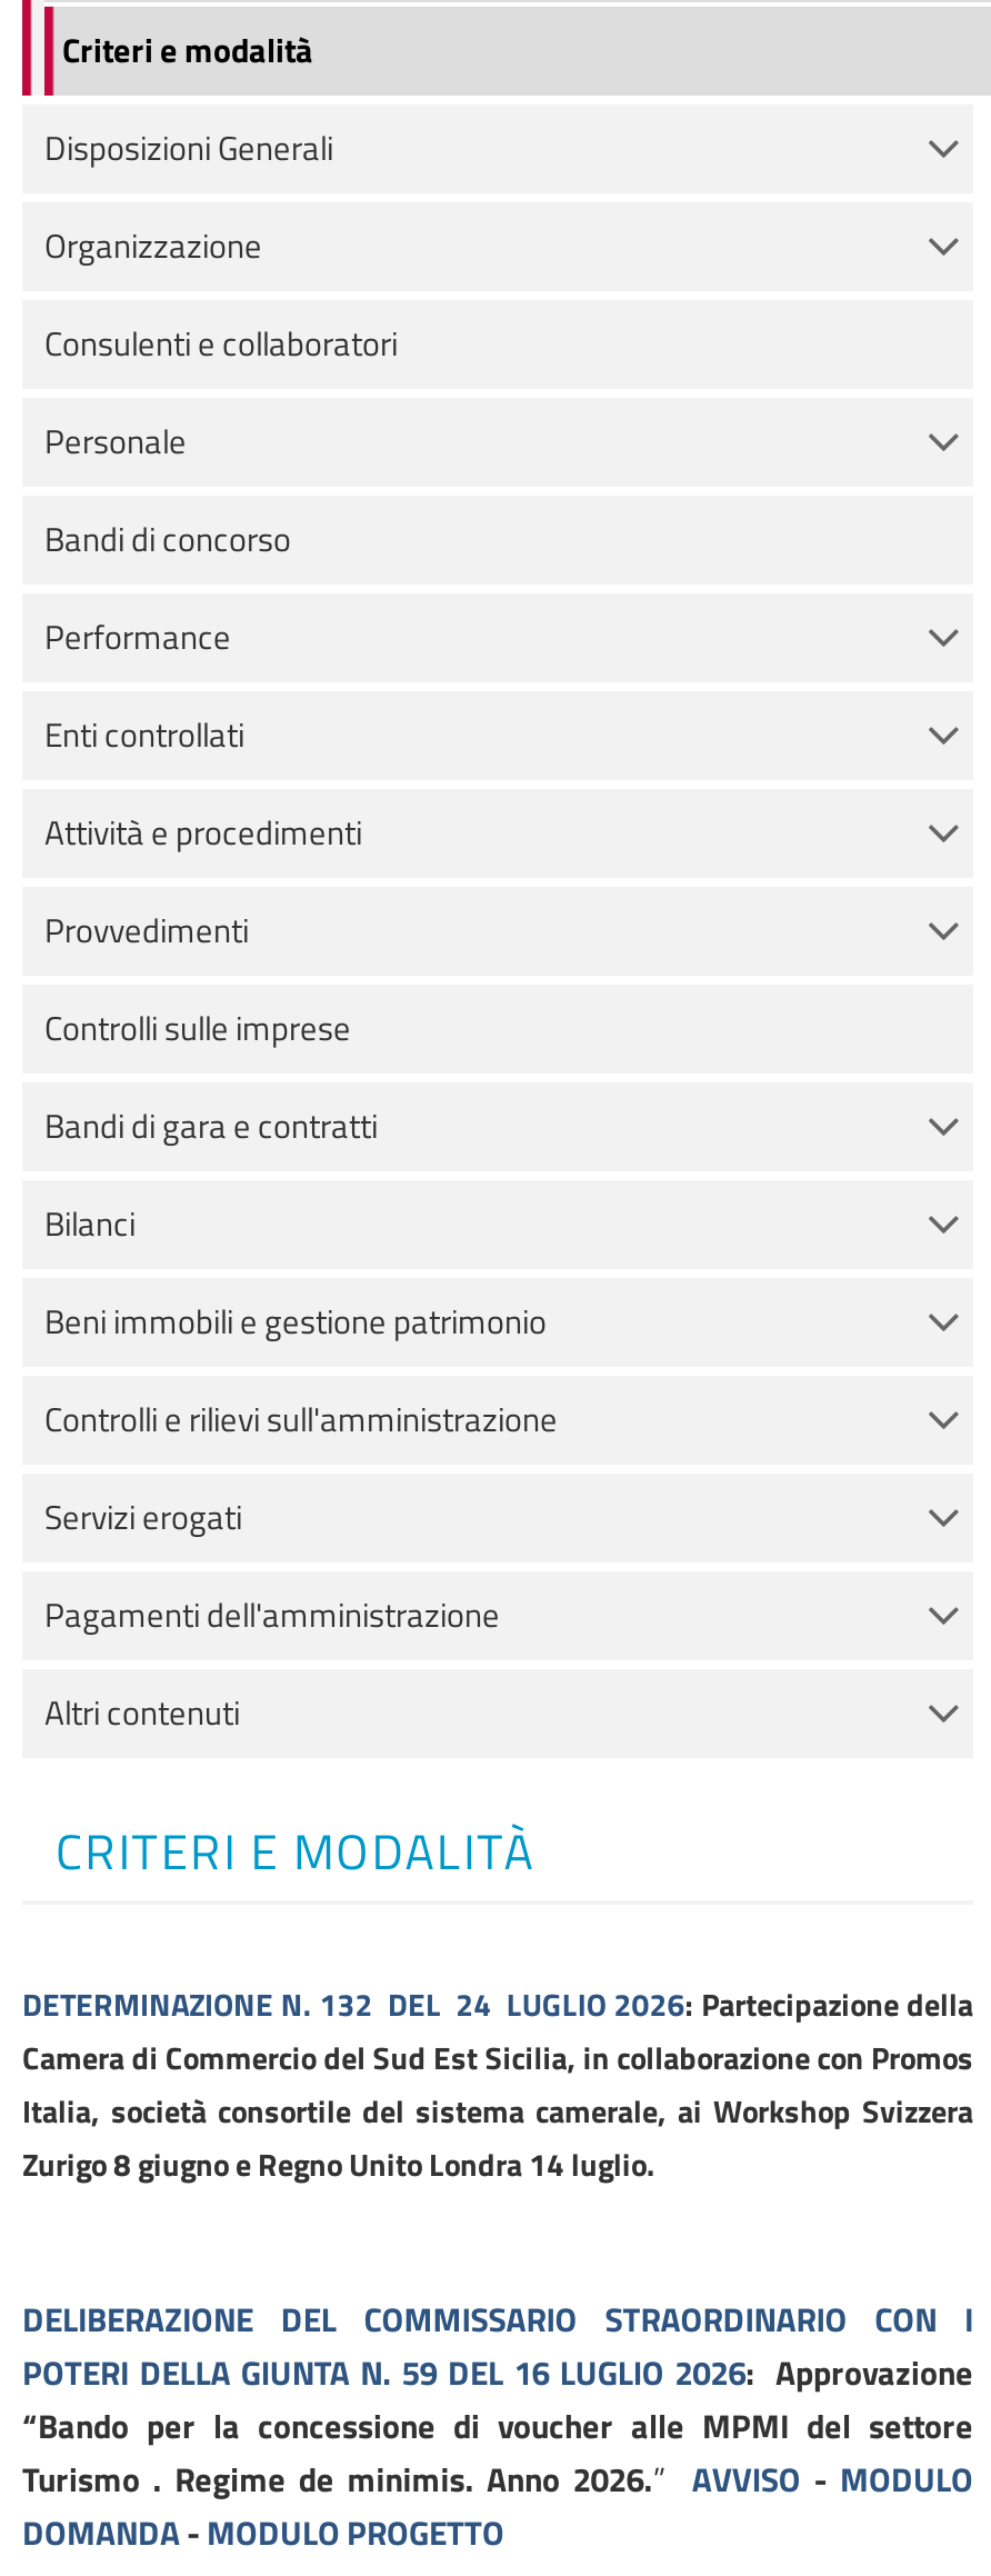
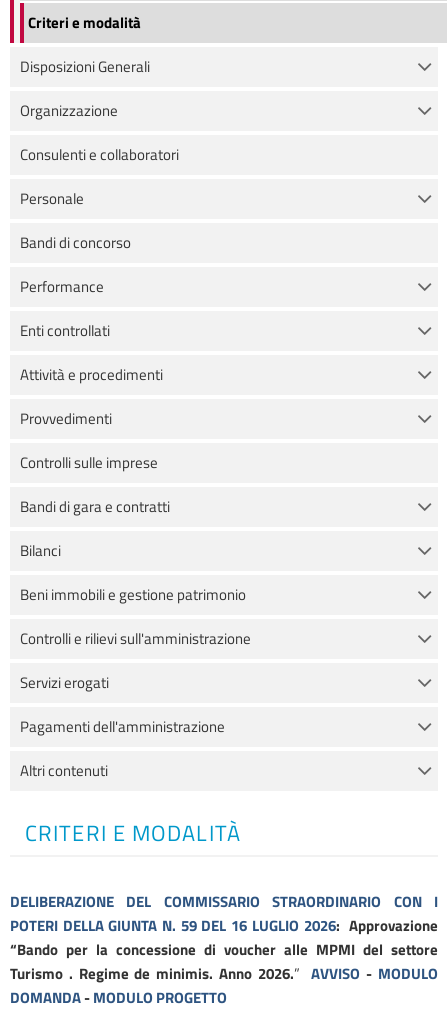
[22,1980,973,2187] DETERMINAZIONE N. 132 DEL 24 LUGLIO 2026: Partecipazione della | Camera di Commercio del Sud Est Sicilia, in collaborazione con Promos | Italia, società consortile del sistema camerale, ai Workshop Svizzera | Zurigo 8 giugno e Regno Unito Londra 14 luglio. -> none

